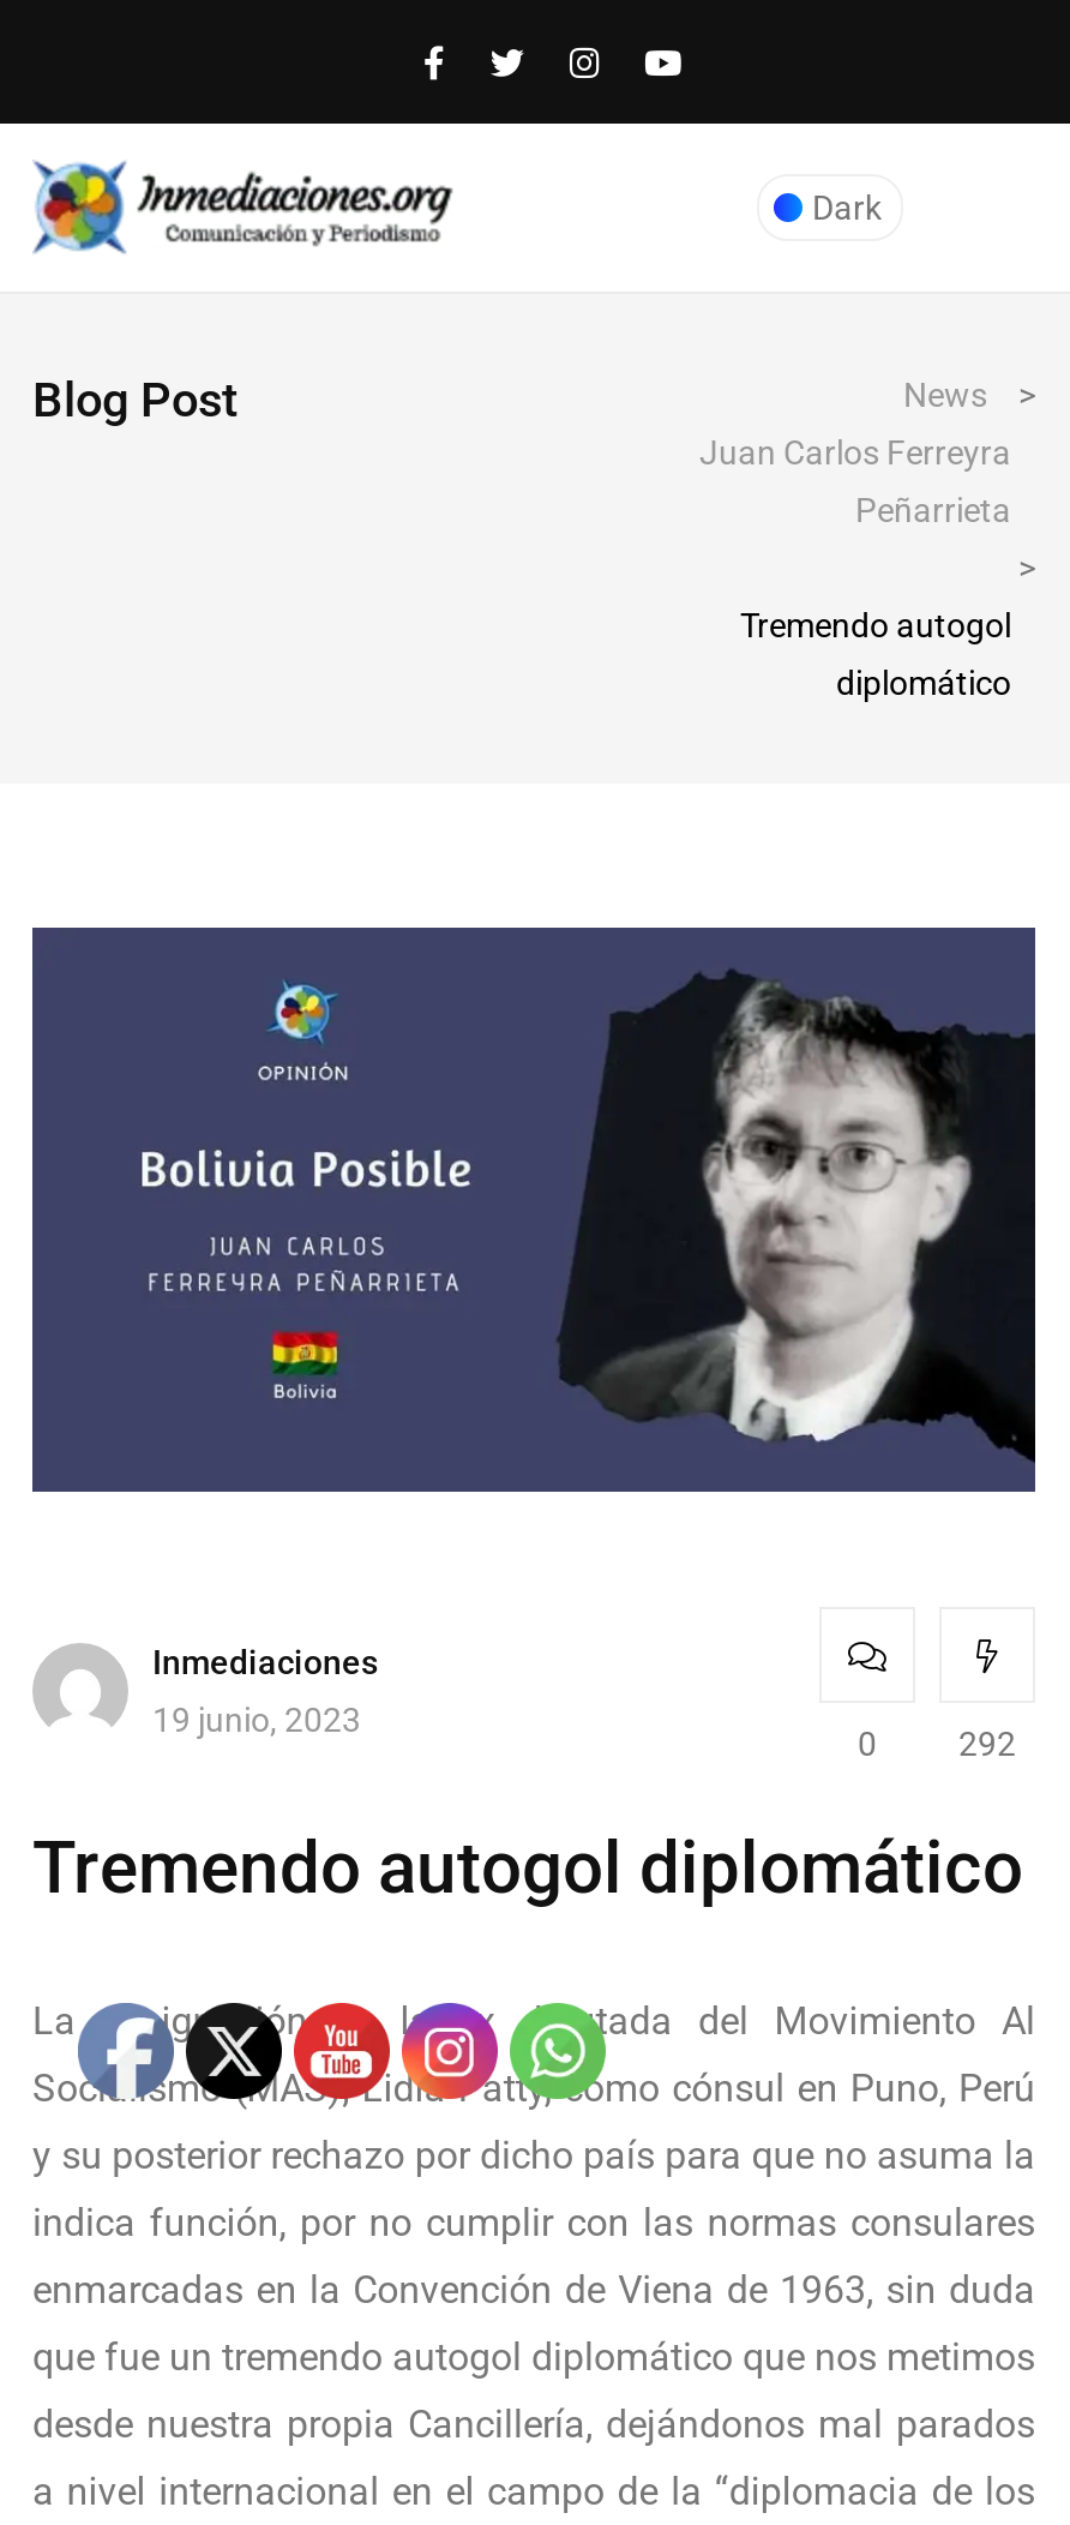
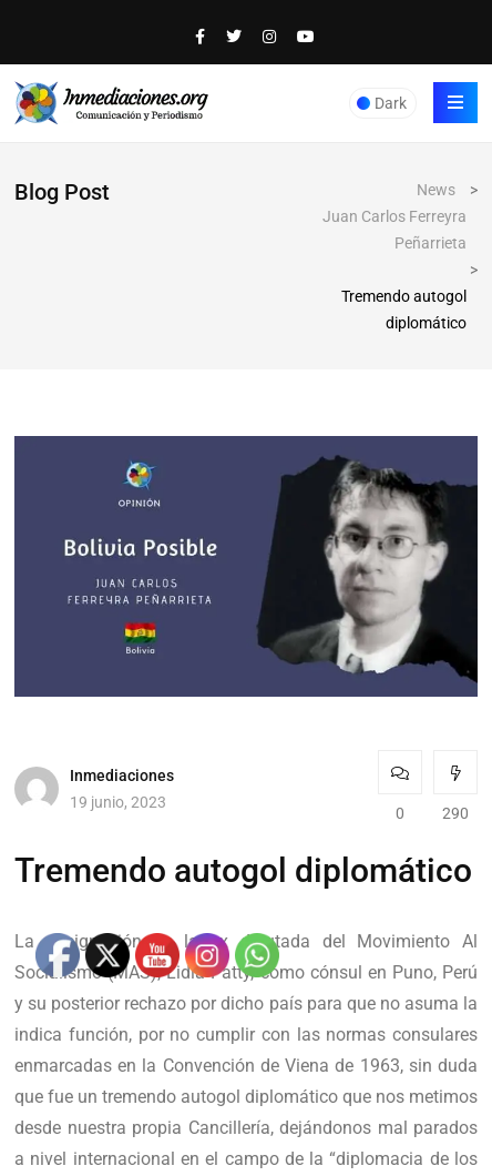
none -> [432,81,479,124] [image]
[958,1725,1016,1763] 292 -> [442,805,469,823] 290

